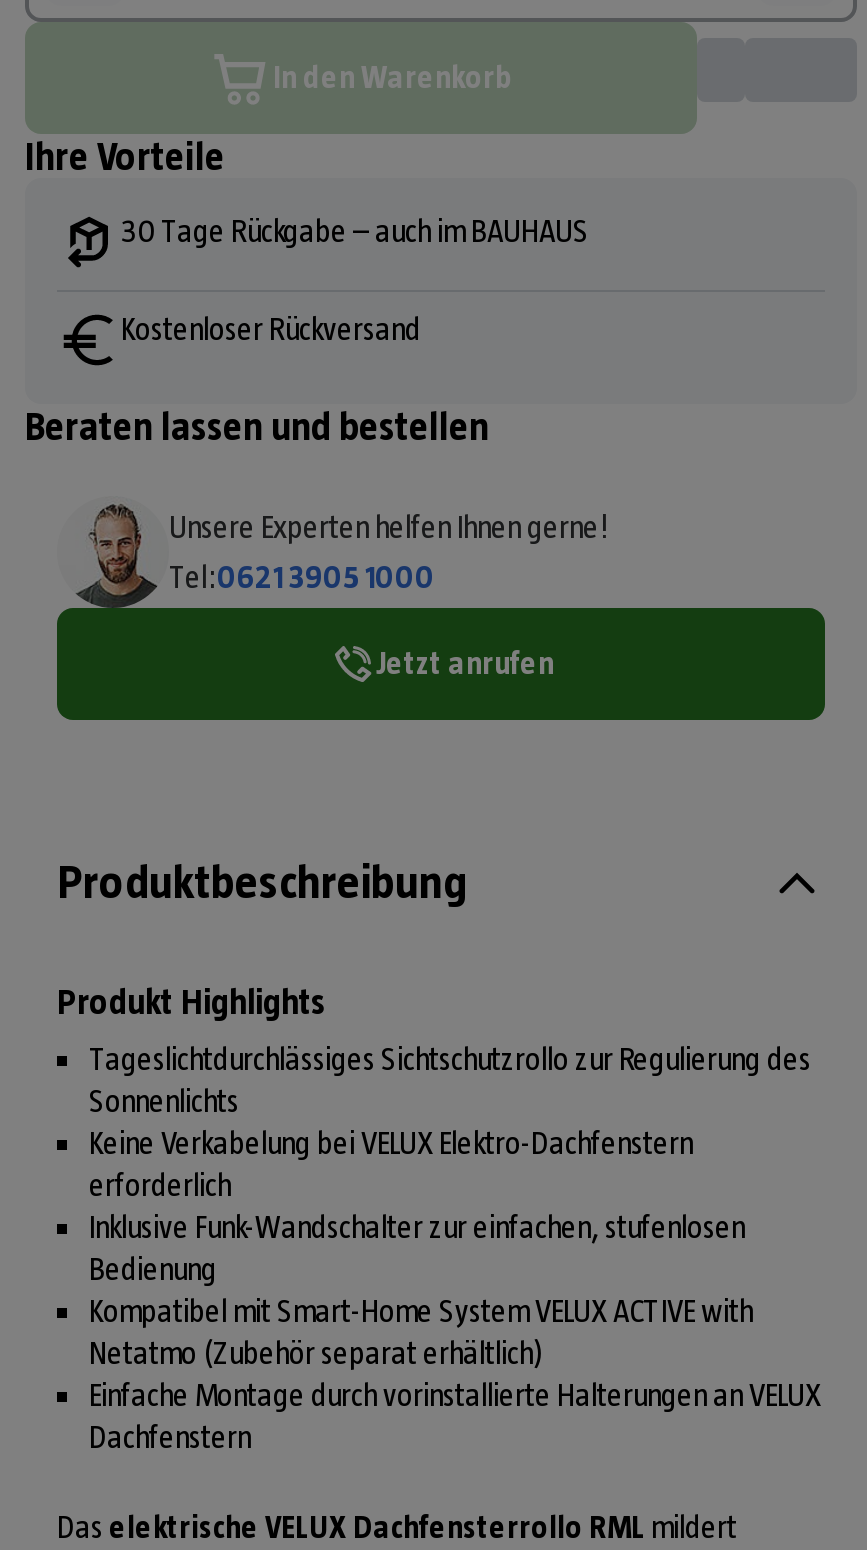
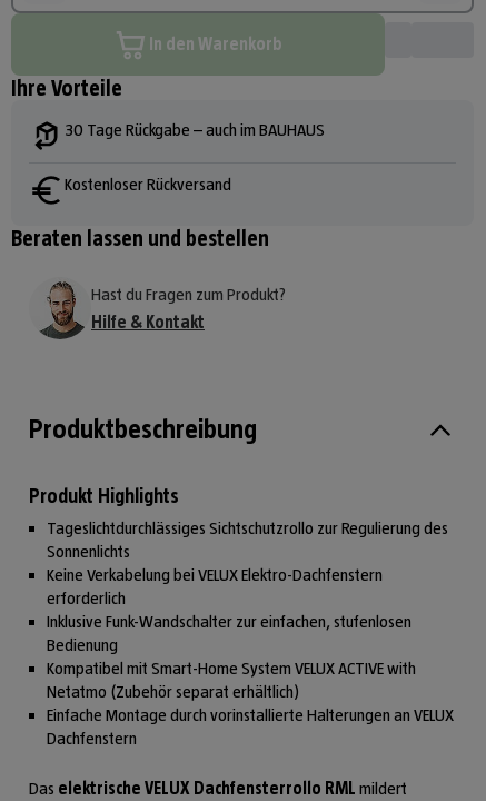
[169,510,607,680] Unsere Experten helfen Ihnen gerne! | Tel:0621 3905 1000 | Jetzt anrufen -> [91,285,286,331] Hast du Fragen zum Produkt? | Hilfe & Kontakt

